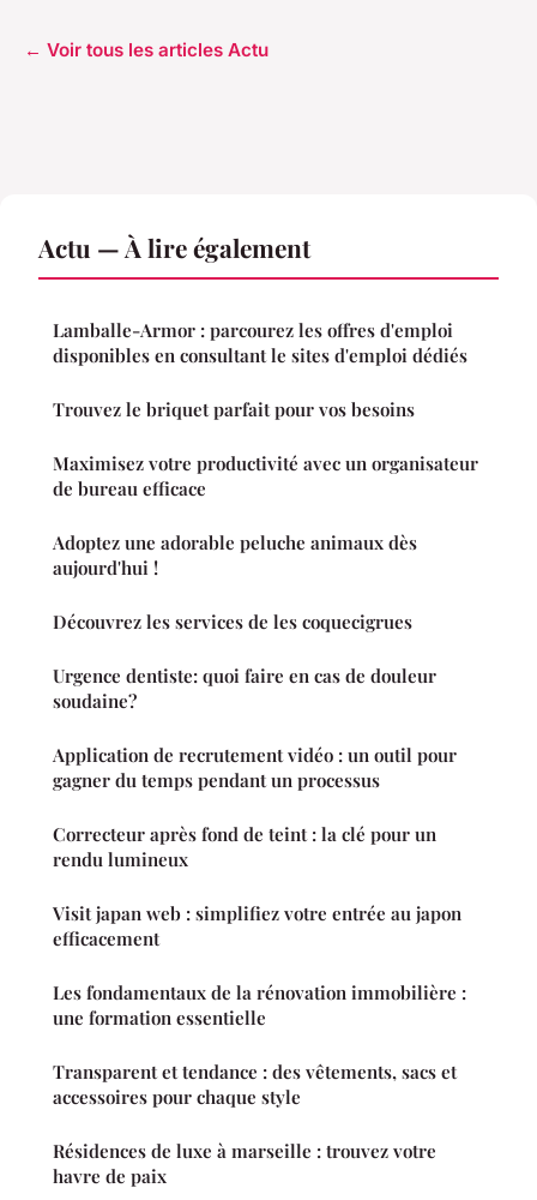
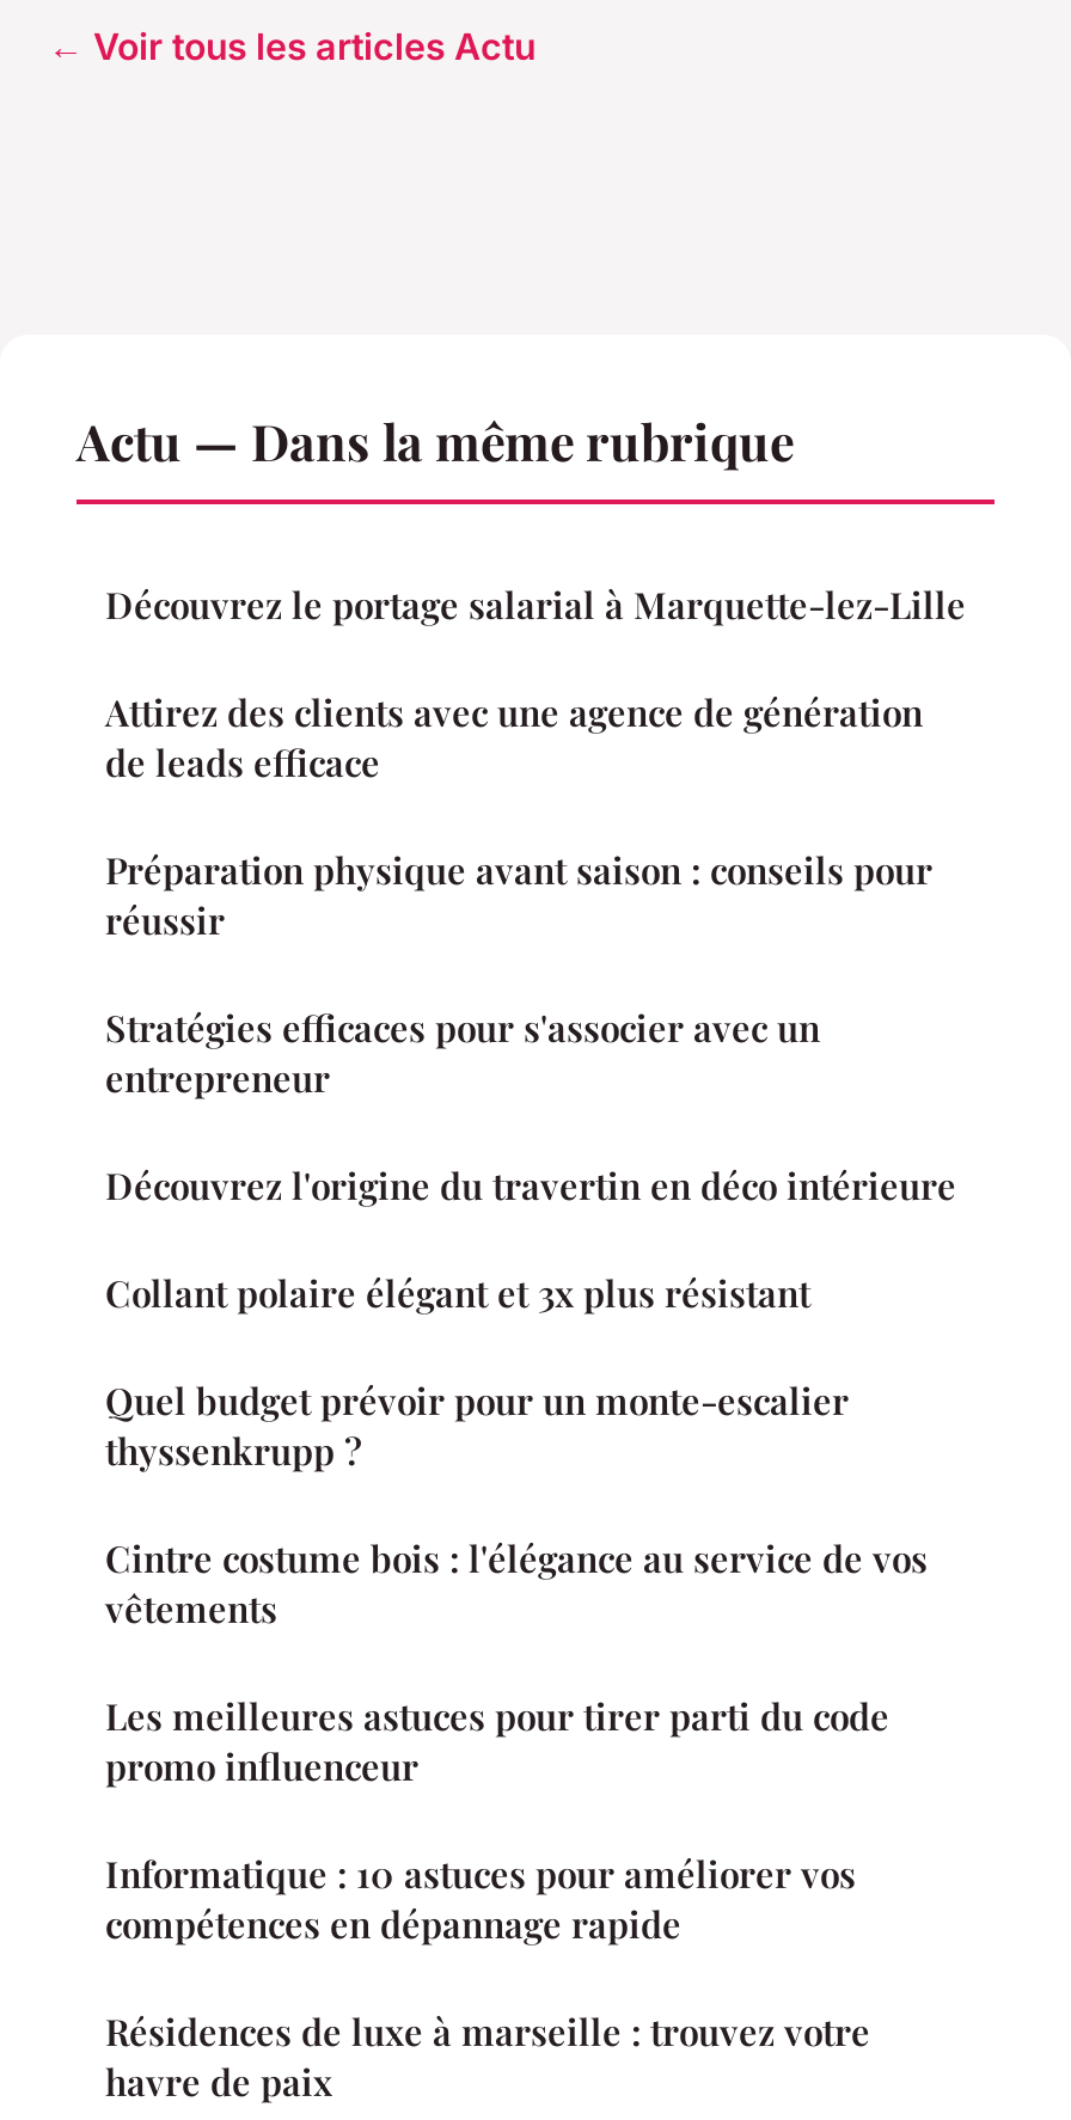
[38,231,478,1109] Actu — À lire également | Lamballe-Armor : parcourez les offres d'emploi | disponibles en consultant le sites d'emploi dédiés | Trouvez le briquet parfait pour vos besoins | Maximisez votre productivité avec un organisateur | de bureau efficace | Adoptez une adorable peluche animaux dès | aujourd'hui ! | Découvrez les services de les coquecigrues | Urgence dentiste: quoi faire en cas de douleur | soudaine? | Application de recrutement vidéo : un outil pour | gagner du temps pendant un processus | Correcteur après fond de teint : la clé pour un | rendu lumineux | Visit japan web : simplifiez votre entrée au japon | efficacement | Les fondamentaux de la rénovation immobilière : | une formation essentielle | Transparent et tendance : des vêtements, sacs et | accessoires pour chaque style -> [76,407,966,1948] Actu — Dans la même rubrique | Découvrez le portage salarial à Marquette-lez-Lille | Attirez des clients avec une agence de génération | de leads efficace | Préparation physique avant saison : conseils pour | réussir | Stratégies efficaces pour s'associer avec un | entrepreneur | Découvrez l'origine du travertin en déco intérieure | Collant polaire élégant et 3x plus résistant | Quel budget prévoir pour un monte-escalier | thyssenkrupp ? | Cintre costume bois : l'élégance au service de vos | vêtements | Les meilleures astuces pour tirer parti du code | promo influenceur | Informatique : 10 astuces pour améliorer vos | compétences en dépannage rapide

